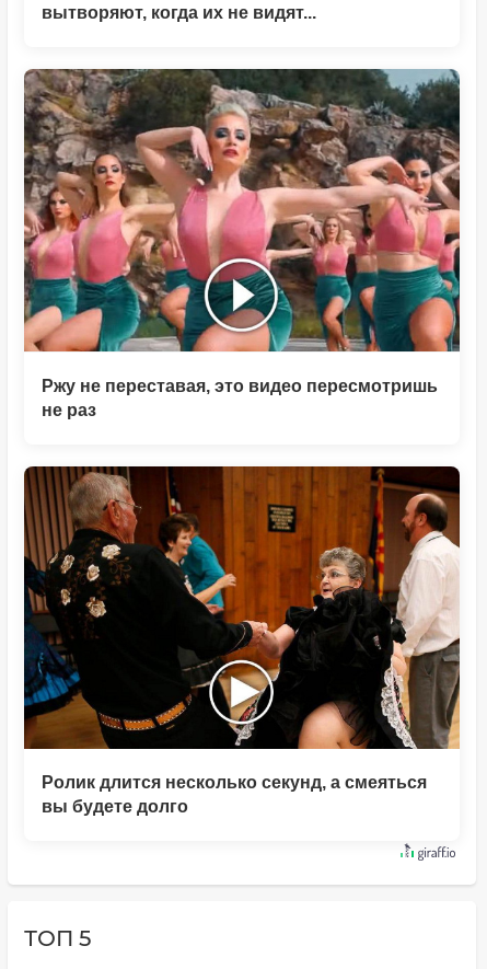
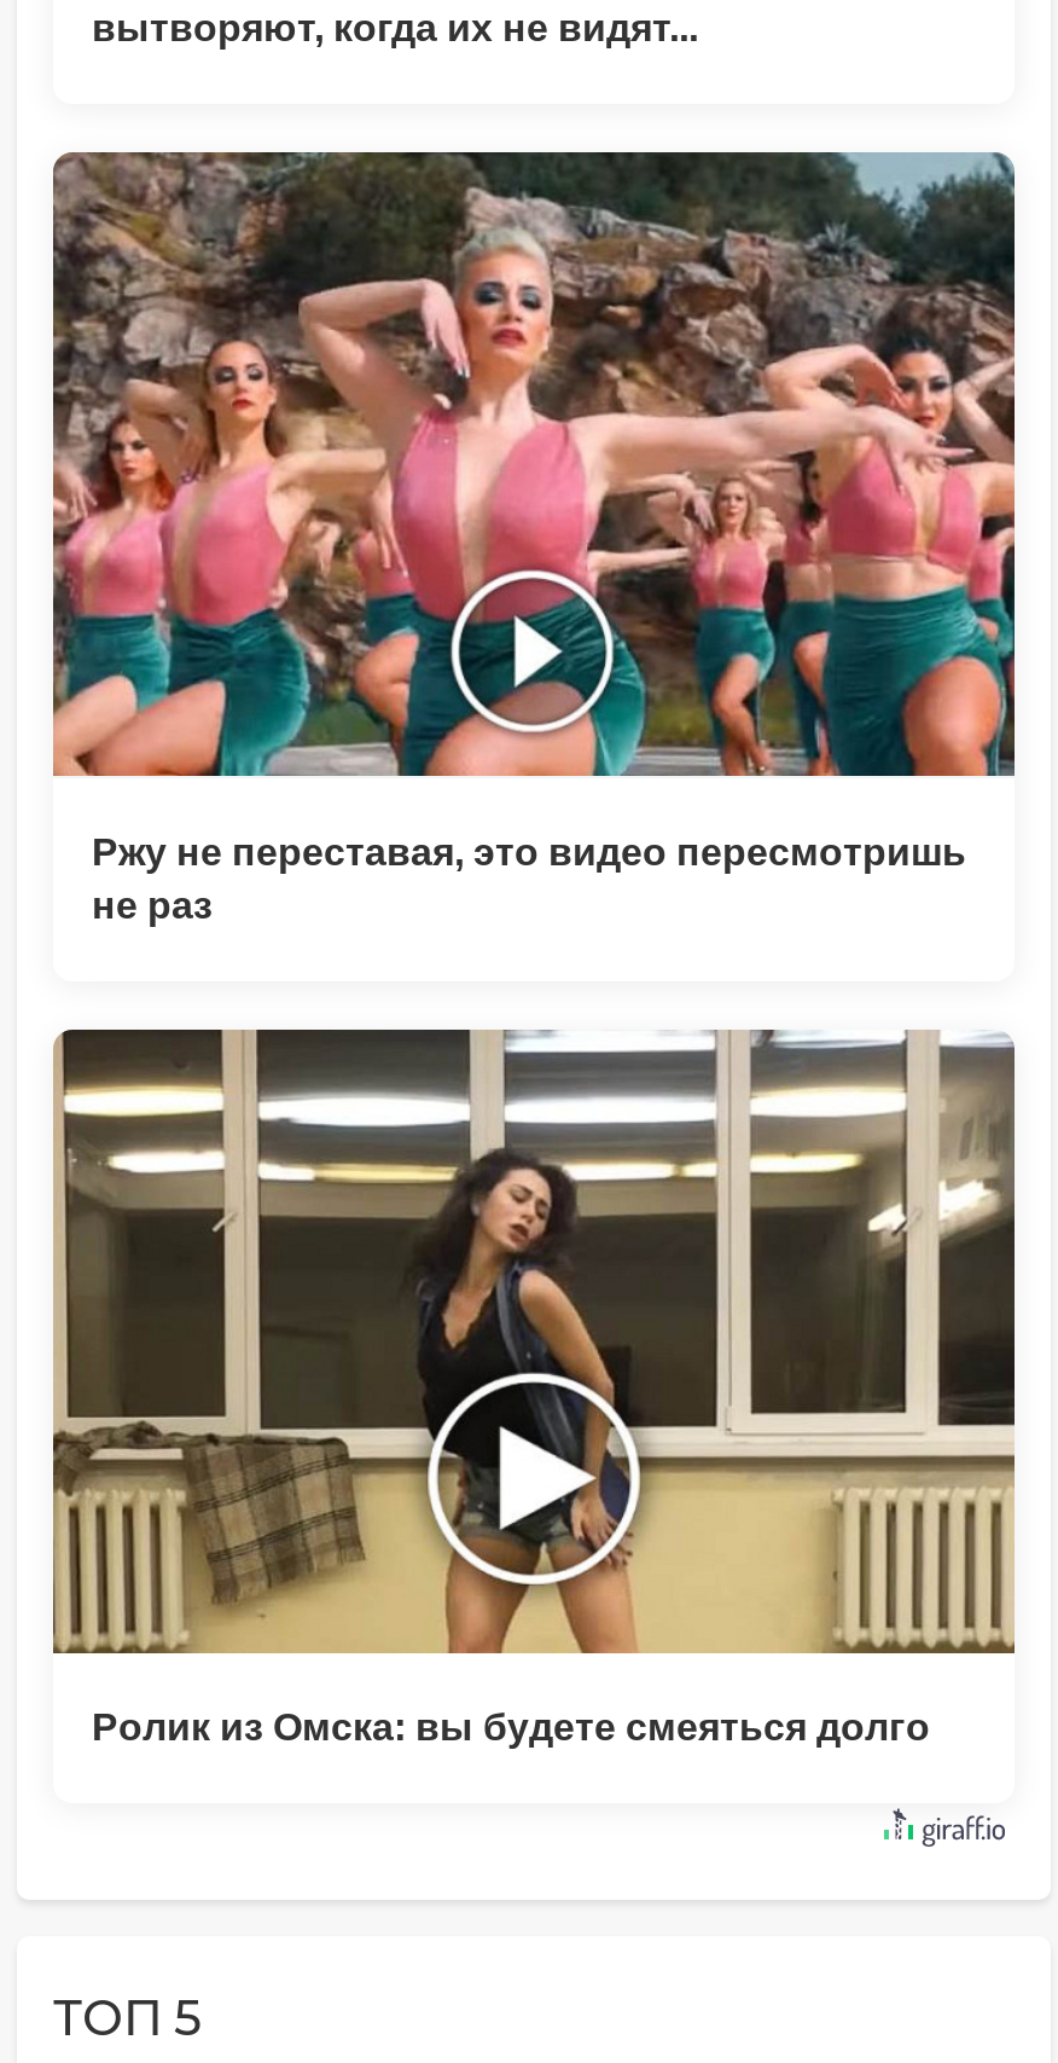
[23,465,461,816] [image] | Ролик длится несколько секунд, а смеяться | вы будете долго -> [51,1027,1017,1748] [image] | Ролик из Омска: вы будете смеяться долго

